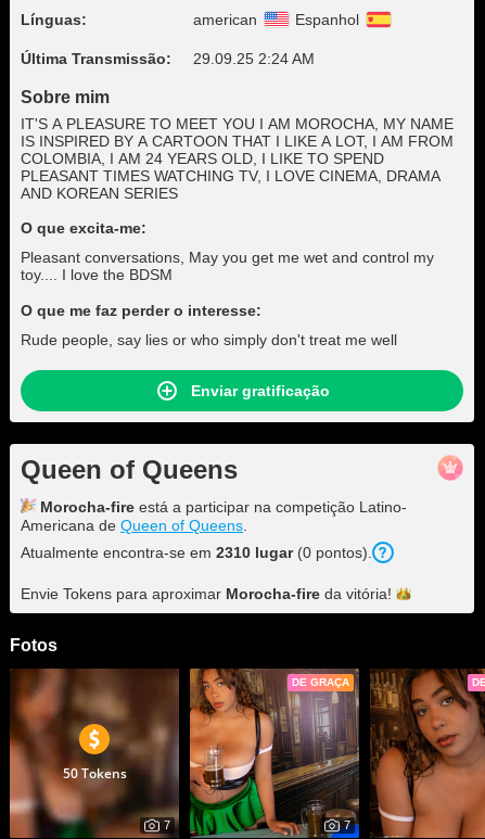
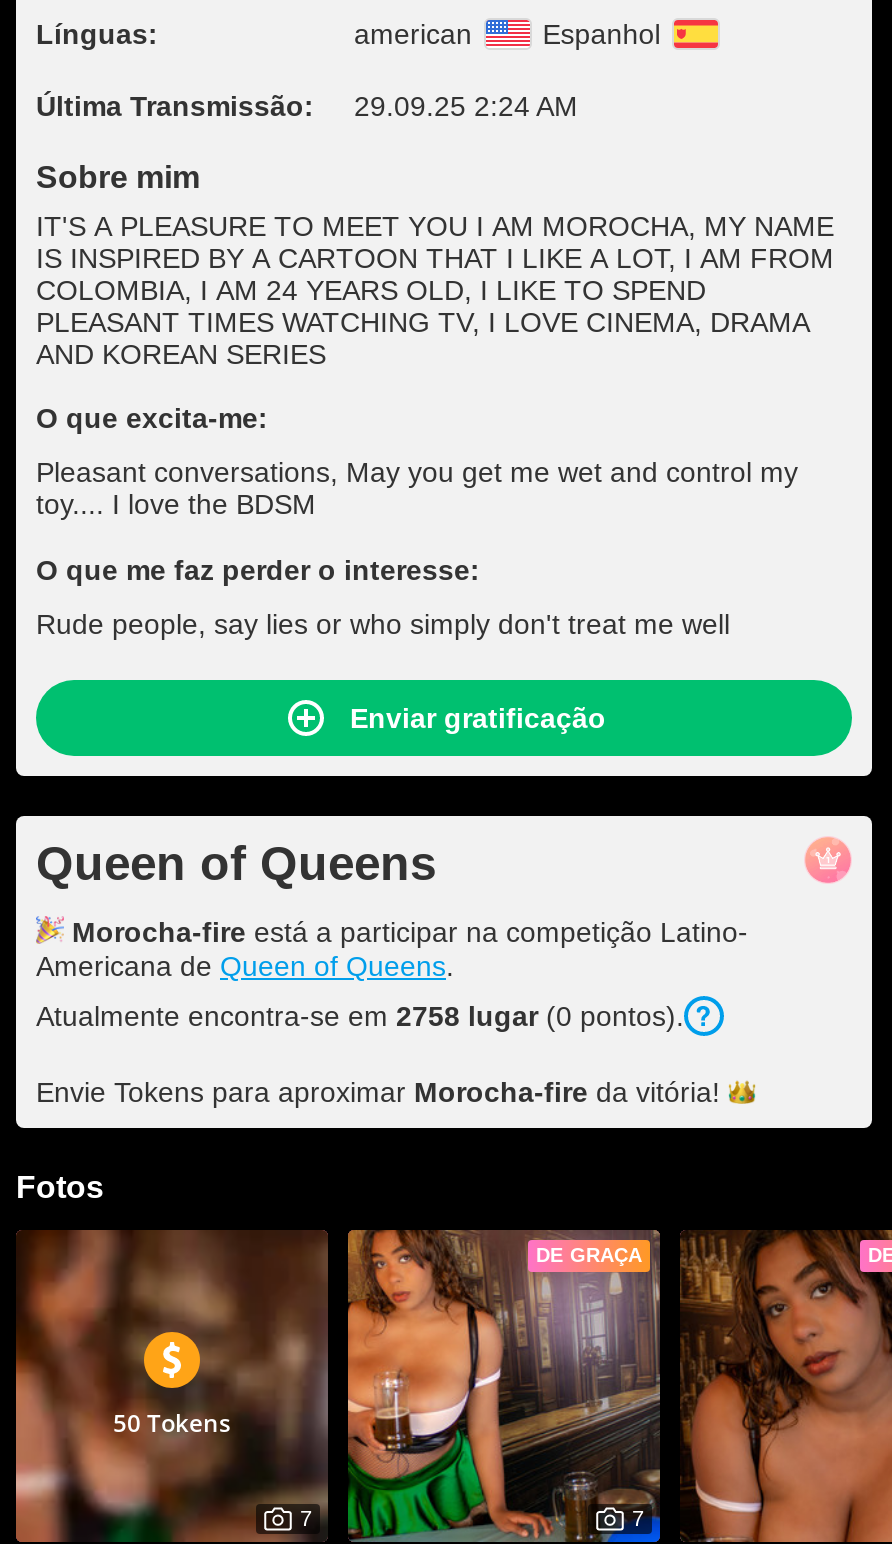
[21,544,372,561] Atualmente encontra-se em 2310 lugar (0 pontos). -> [36,1000,684,1032] Atualmente encontra-se em 2758 lugar (0 pontos).

